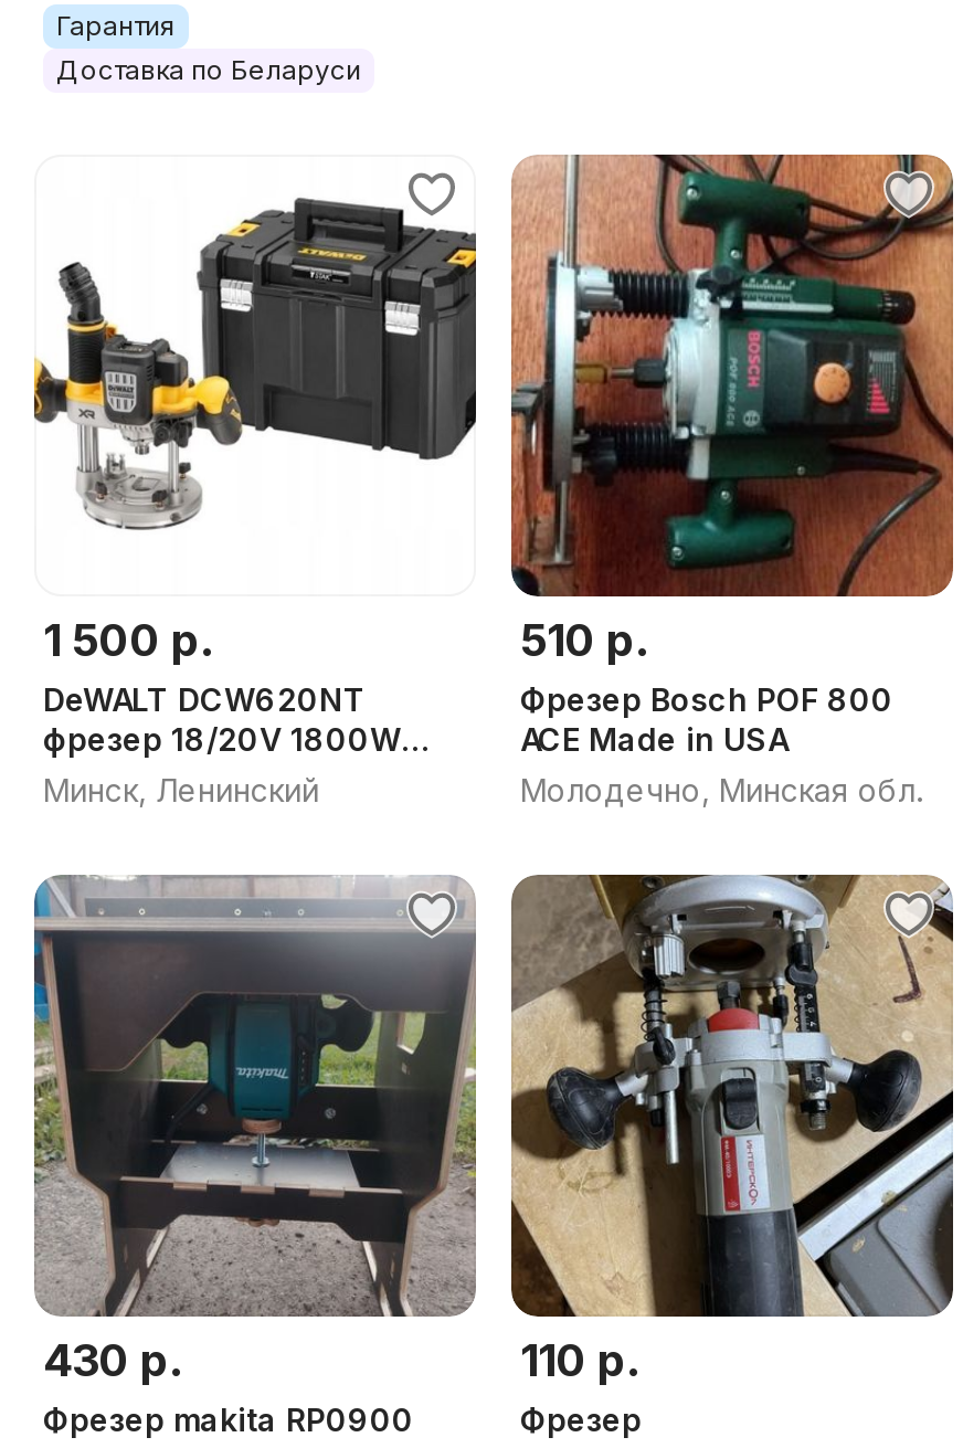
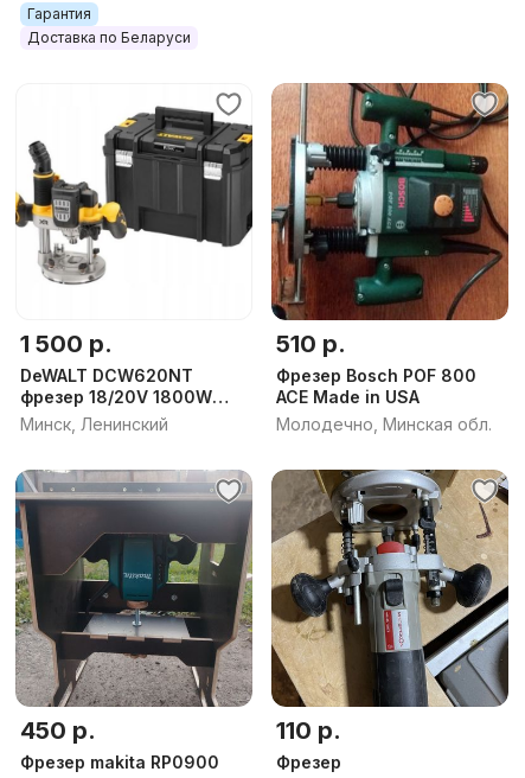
[43,1334,184,1387] 430 р. -> [20,716,96,745] 450 р.

